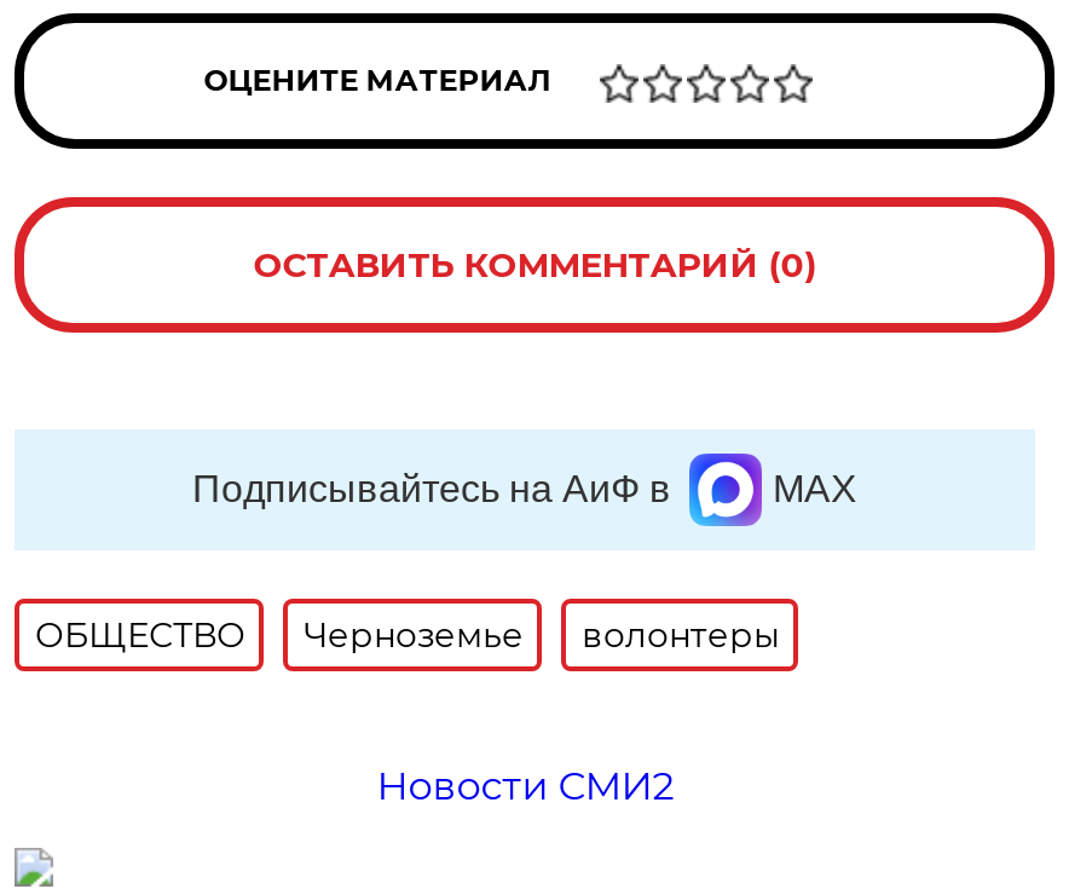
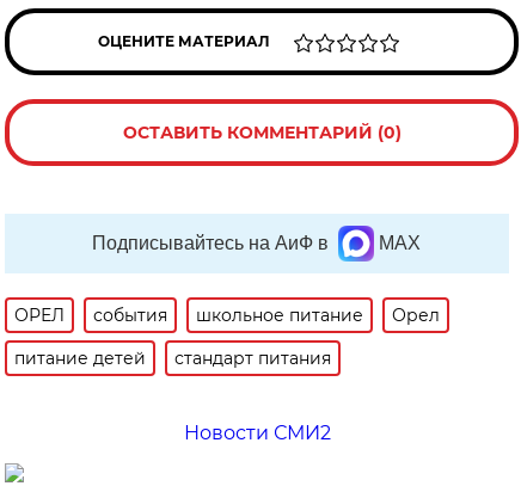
[35,613,780,657] ОБЩЕСТВО | Черноземье | волонтеры -> [15,304,440,369] ОРЕЛ | события | школьное питание | Орел | питание детей | стандарт питания

